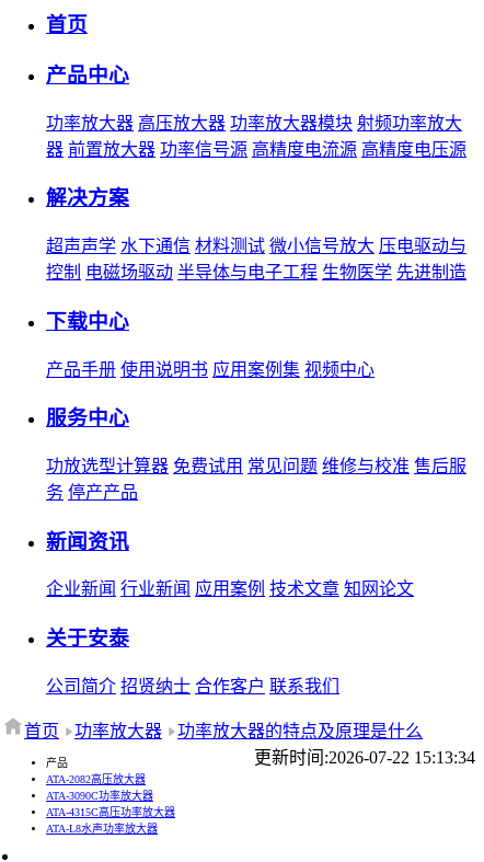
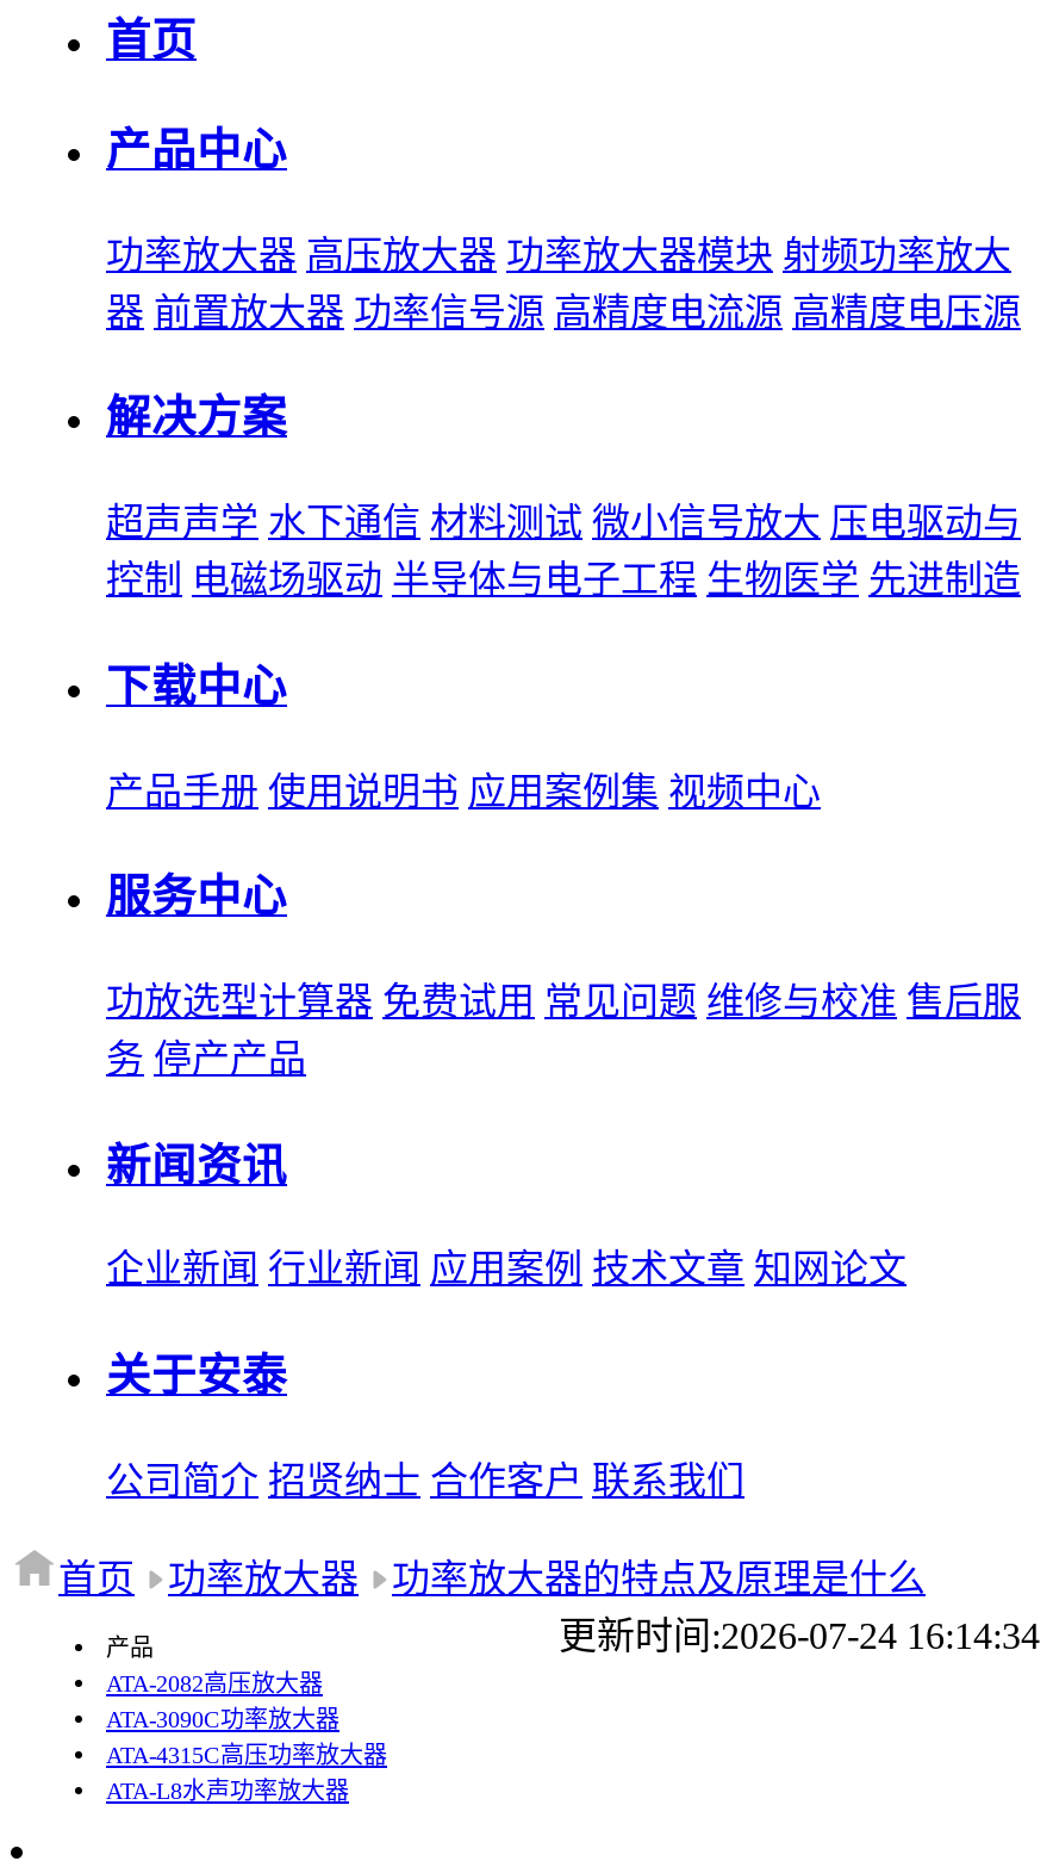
[254,748,475,766] 更新时间:2026-07-22 15:13:34 -> [559,1615,1040,1655] 更新时间:2026-07-24 16:14:34

